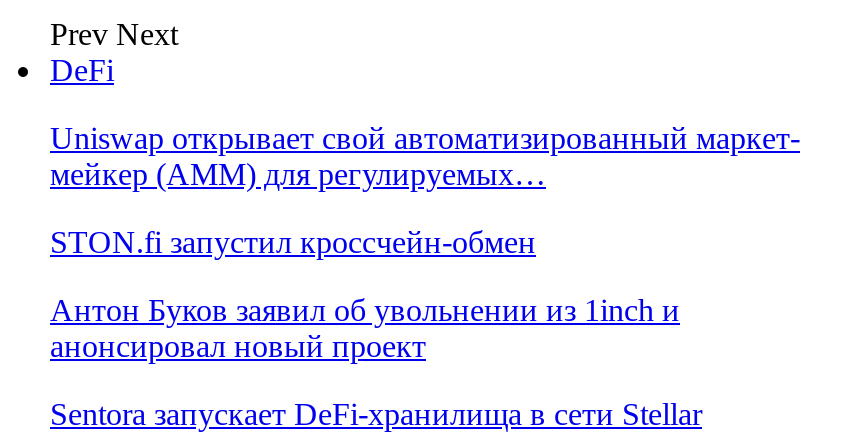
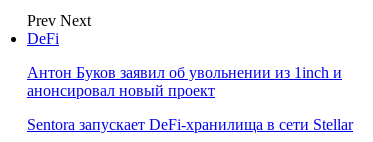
[50,121,800,259] Uniswap открывает свой автоматизированный маркет- | мейкер (AMM) для регулируемых… | STON.fi запустил кроссчейн-обмен -> none

